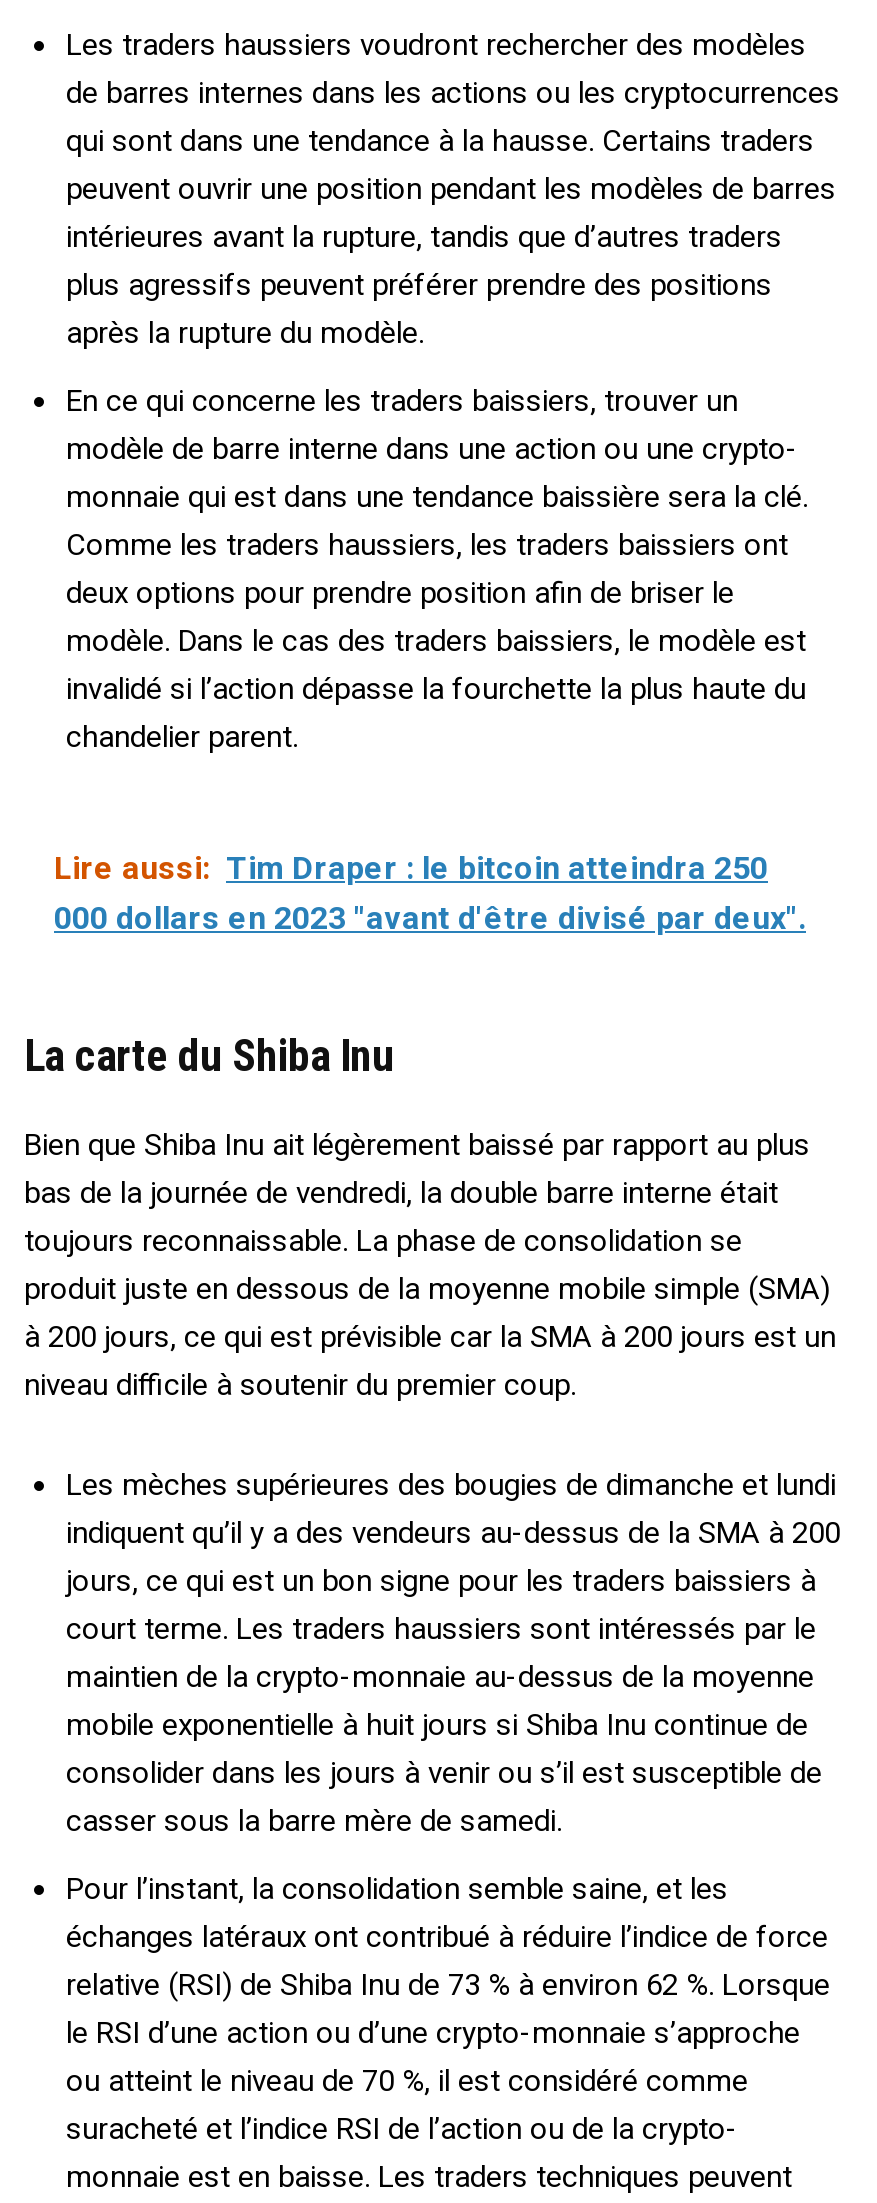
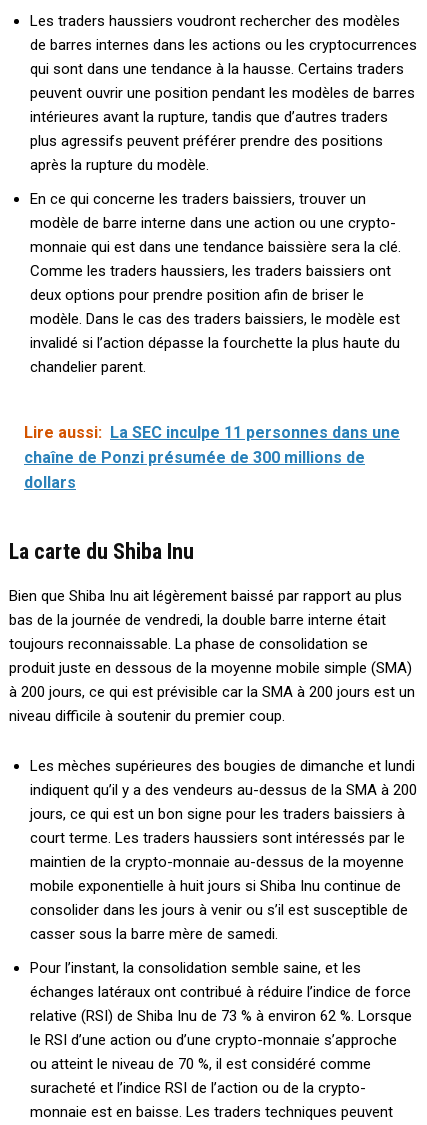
[54,848,806,936] Lire aussi: Tim Draper : le bitcoin atteindra 250 | 000 dollars en 2023 "avant d'être divisé par deux". -> [24,422,400,491] Lire aussi: La SEC inculpe 11 personnes dans une | chaîne de Ponzi présumée de 300 millions de | dollars

